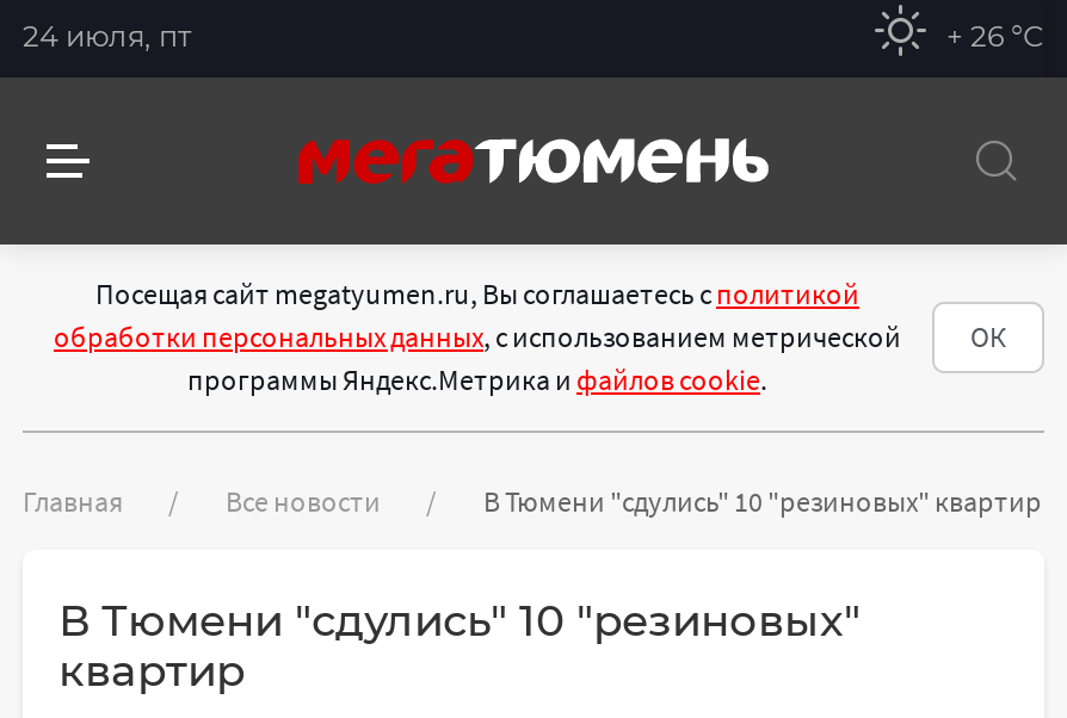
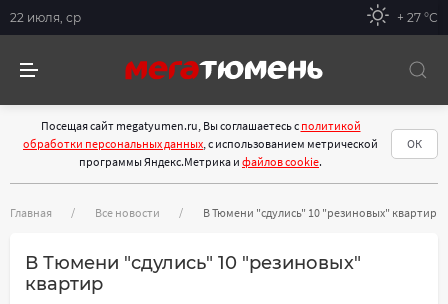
[23,17,192,52] 24 июля, пт -> [10,9,81,24] 22 июля, ср
[946,17,1044,52] + 26 °С -> [397,9,438,24] + 27 °С

